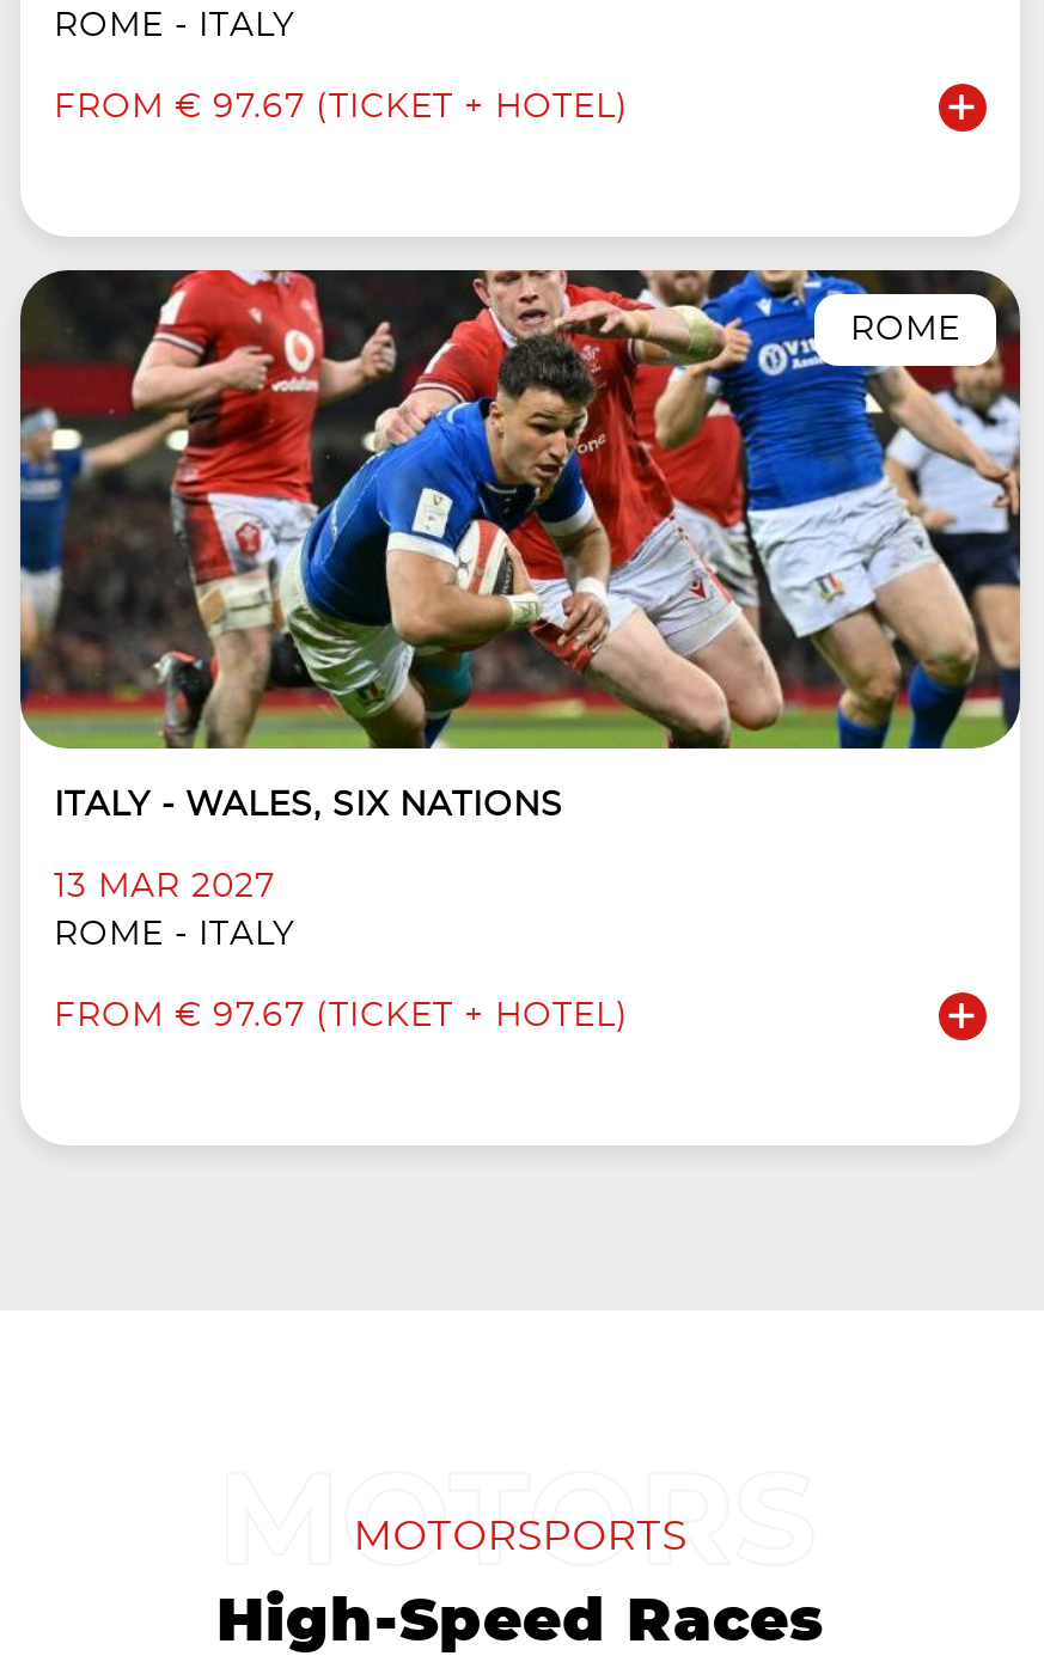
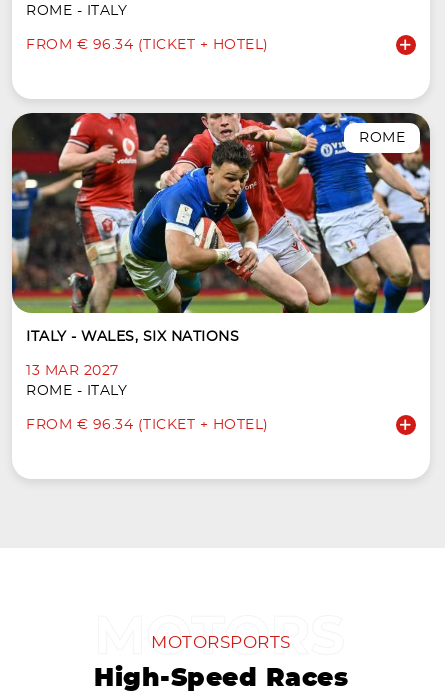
[54,90,629,124] FROM € 97.67 (TICKET + HOTEL) -> [26,38,268,52] FROM € 96.34 (TICKET + HOTEL)
[54,999,629,1033] FROM € 97.67 (TICKET + HOTEL) -> [26,418,268,432] FROM € 96.34 (TICKET + HOTEL)

